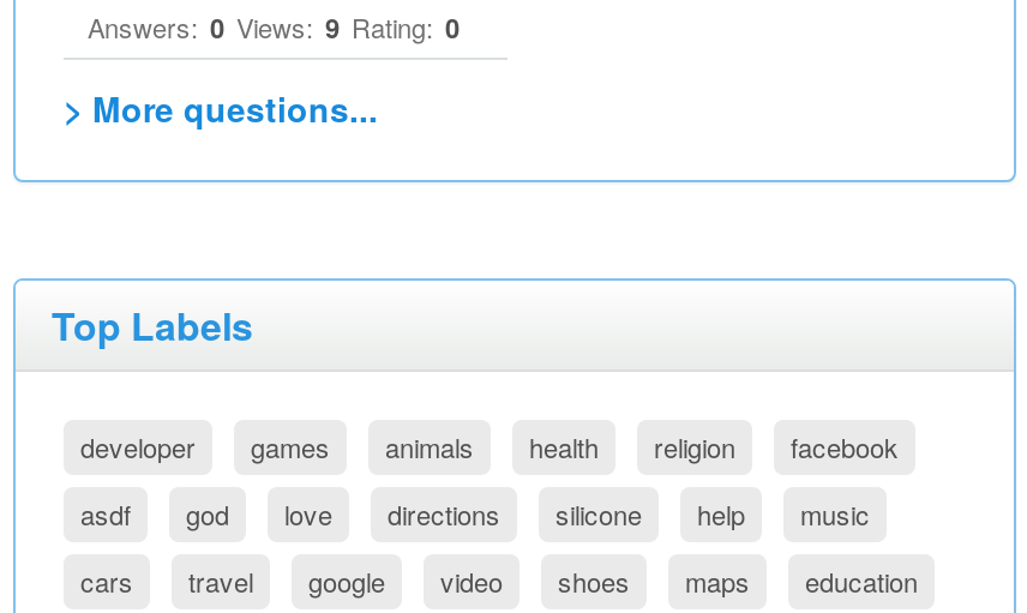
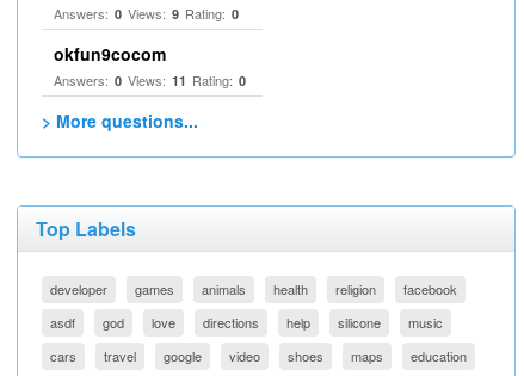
none -> [54,42,246,90] okfun9cocom | Answers: 0 Views: 11 Rating: 0
moved [555,494,642,533] -> [338,313,381,332]: silicone

